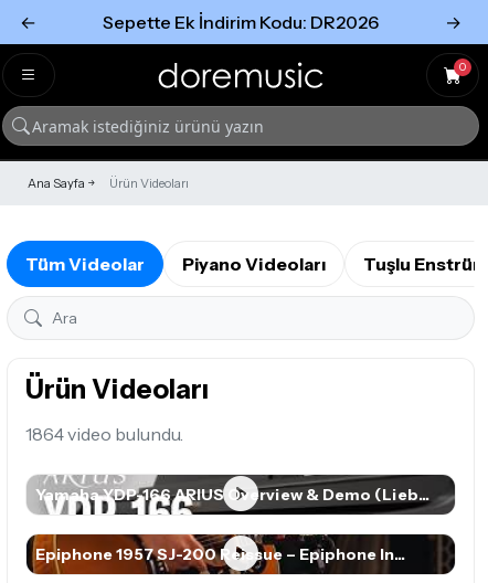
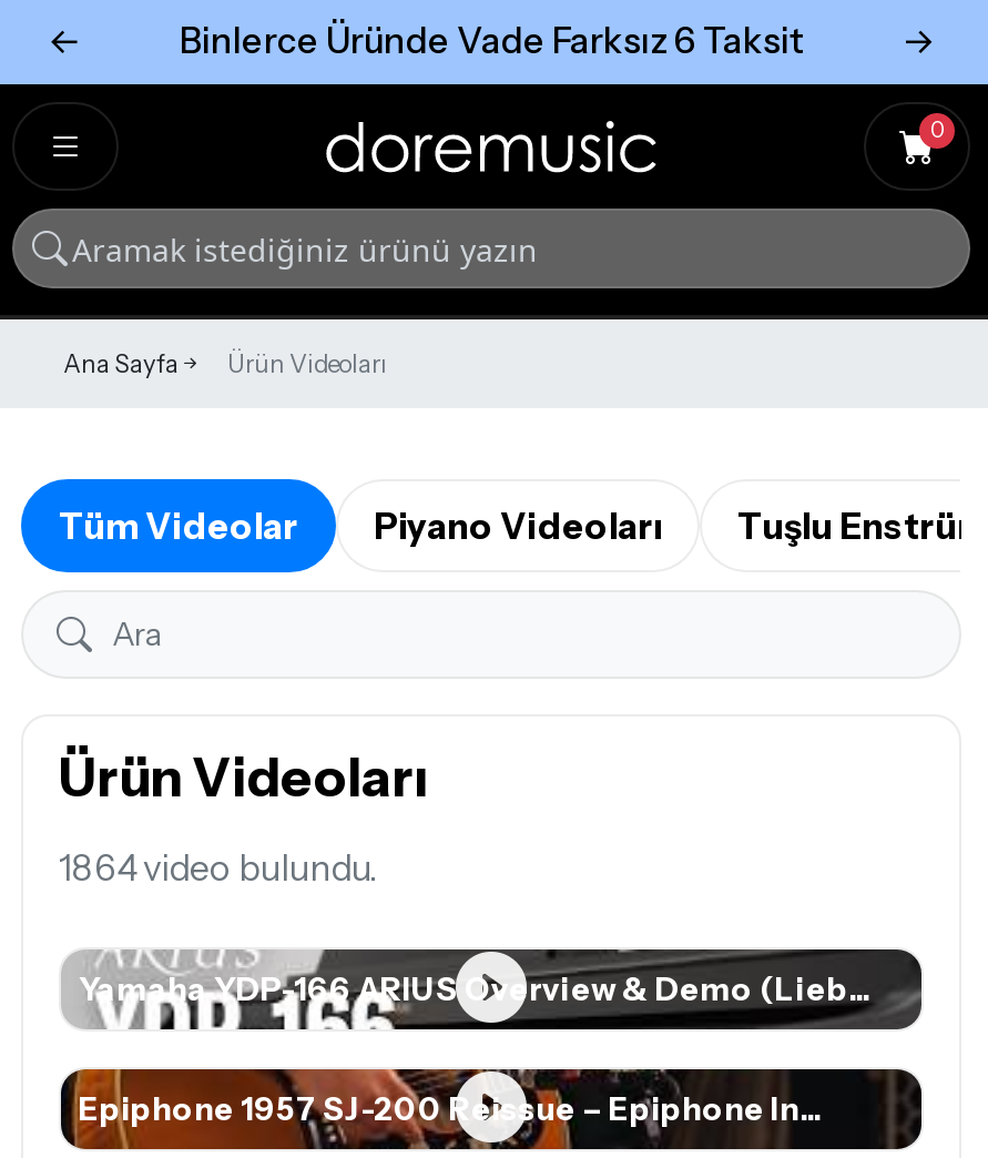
[103,11,379,33] Sepette Ek İndirim Kodu: DR2026 -> [180,18,803,62] Binlerce Üründe Vade Farksız 6 Taksit

